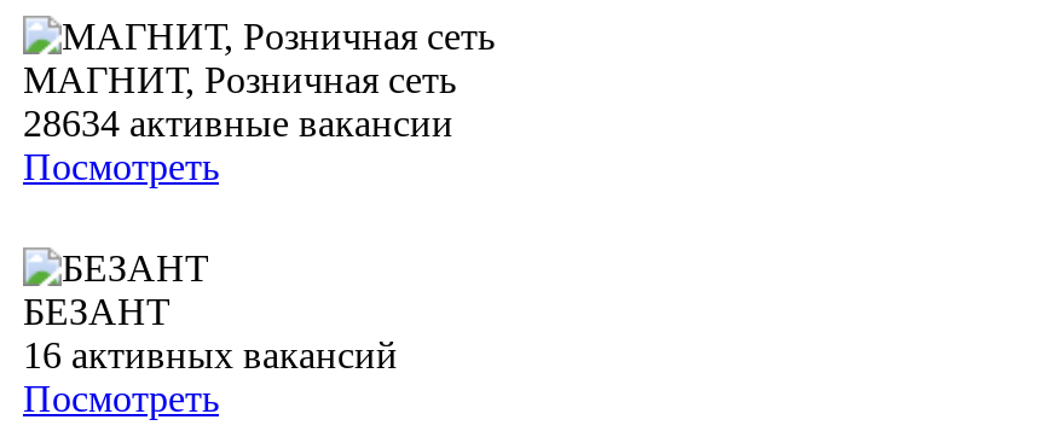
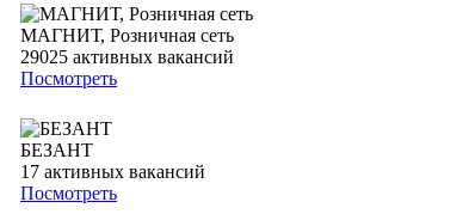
[23,103,453,144] 28634 активные вакансии -> [20,47,234,67] 29025 активных вакансий
[23,335,398,376] 16 активных вакансий -> [20,162,205,182] 17 активных вакансий

